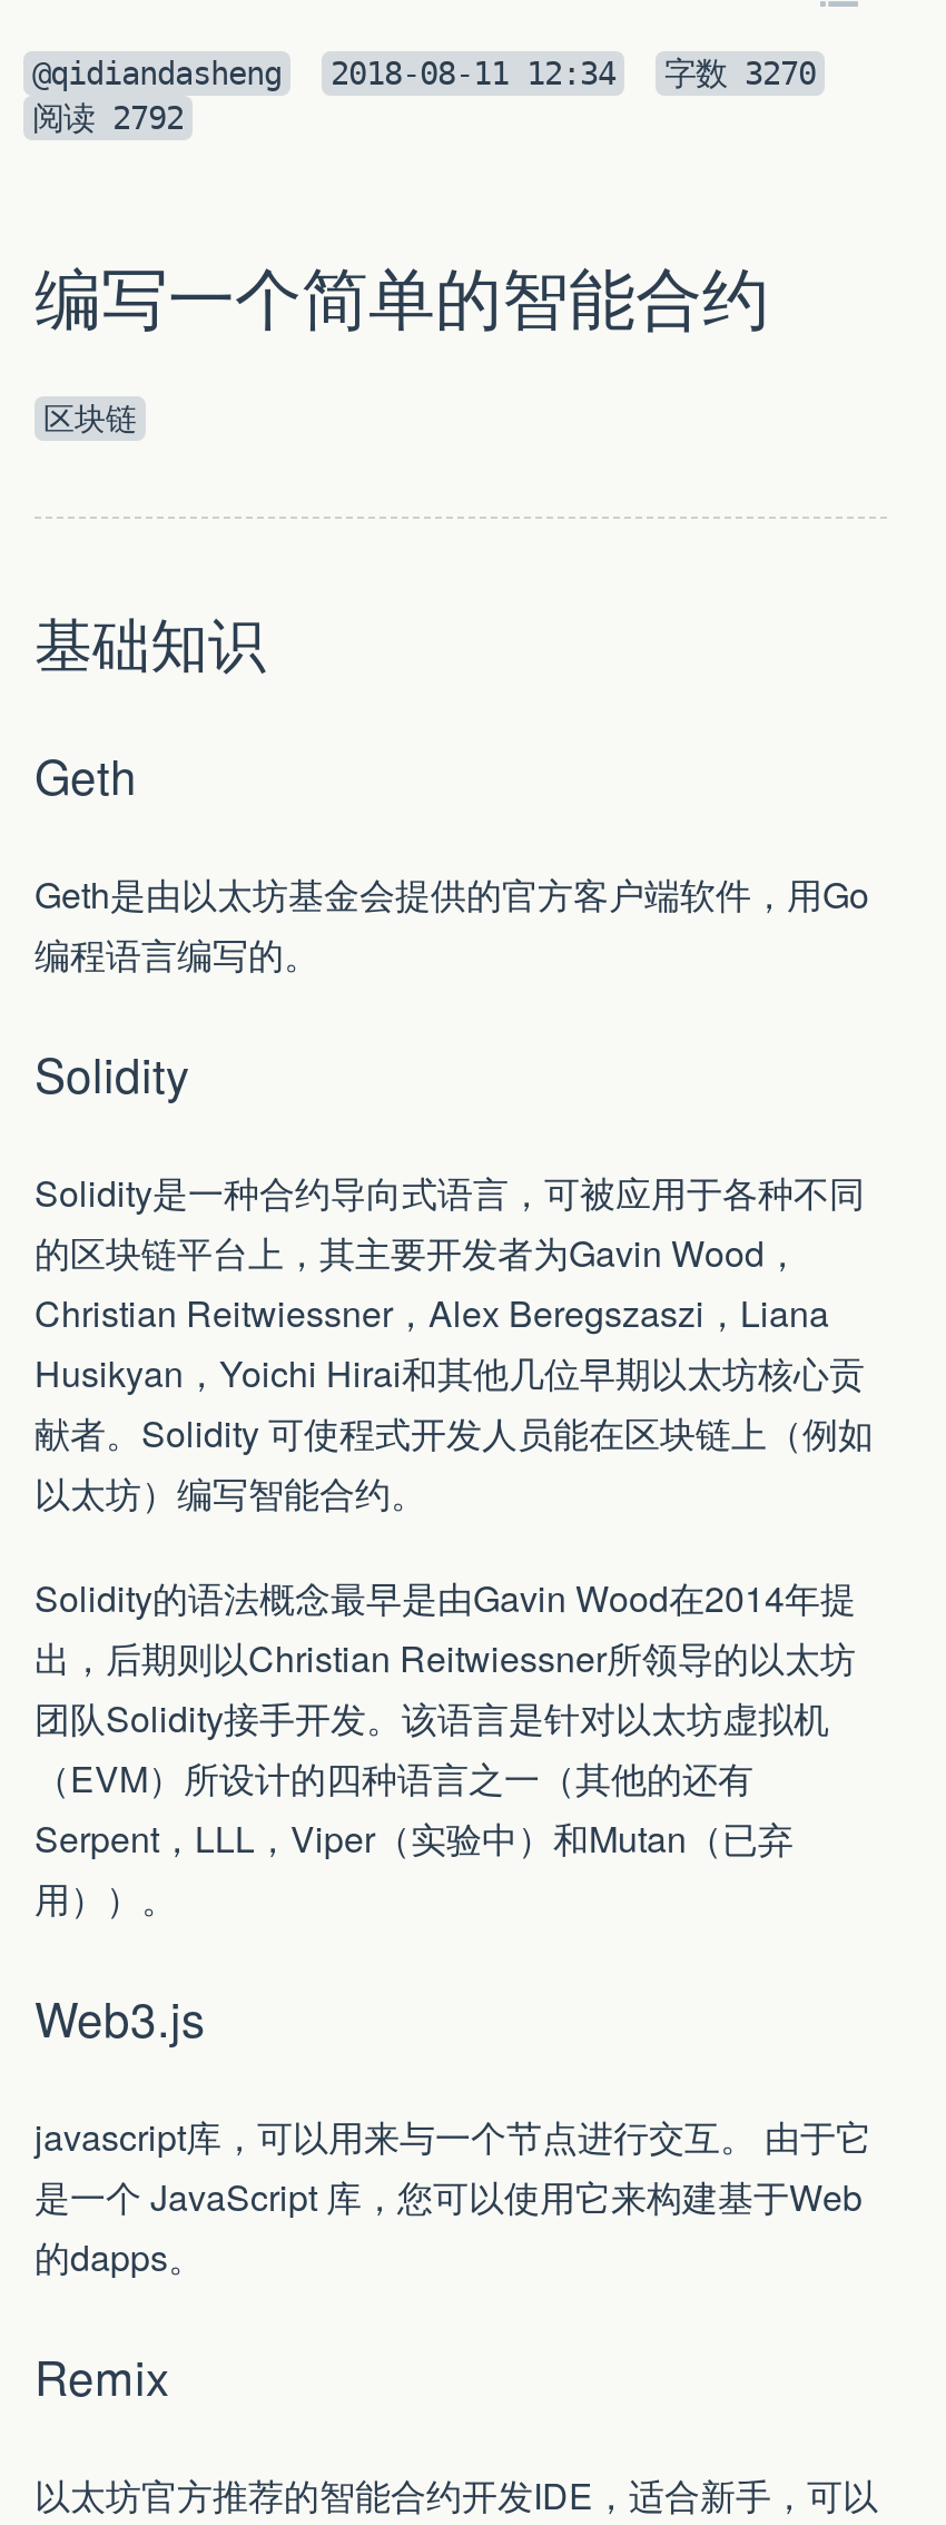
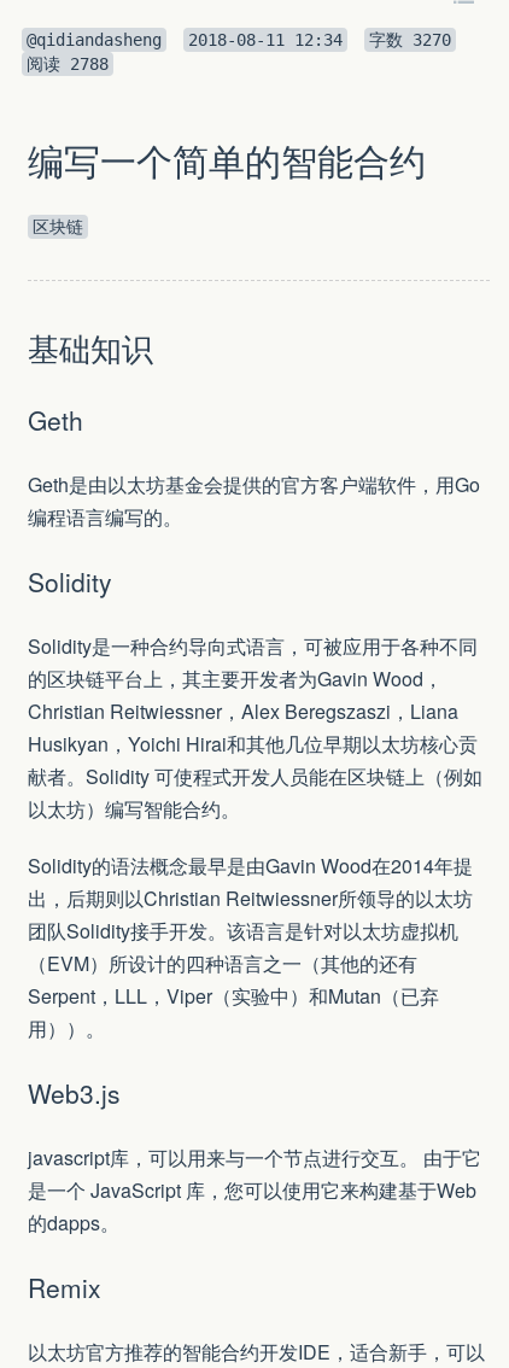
[32,100,184,136] 阅读2792 -> [27,54,109,74] 阅读2788

